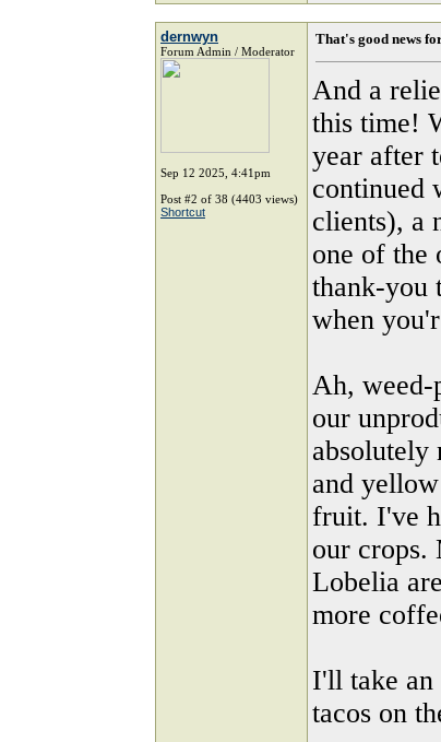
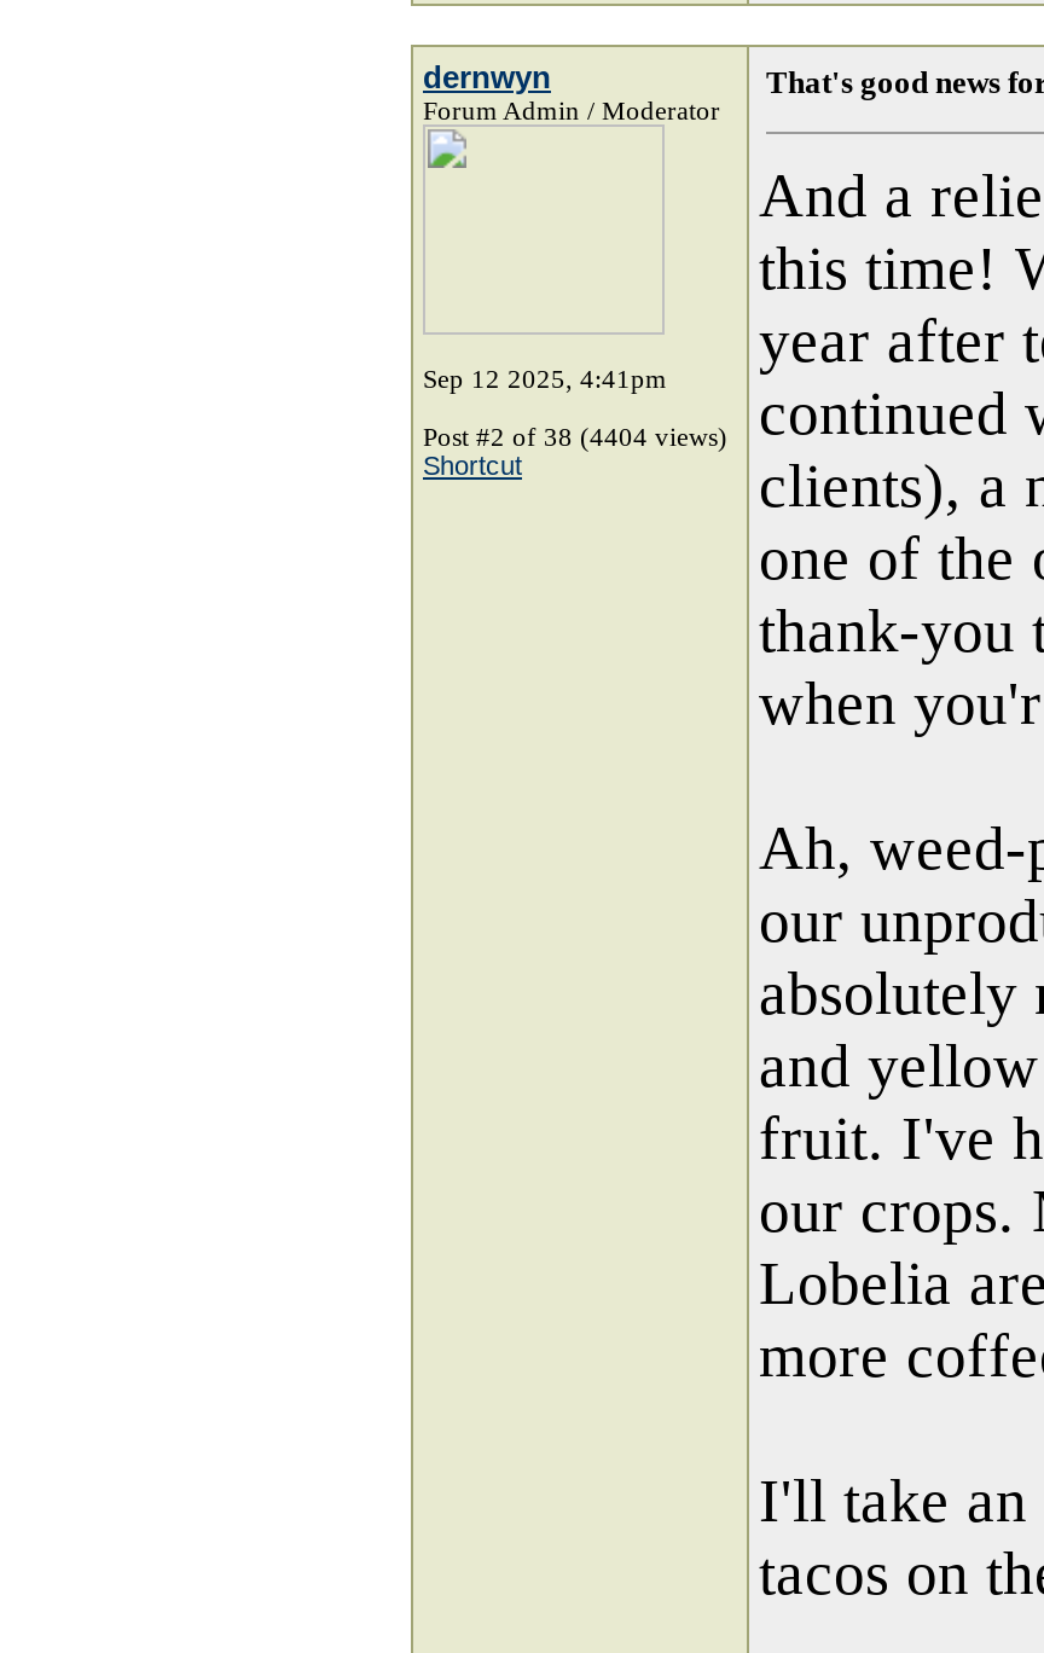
[160,192,298,205] Post #2 of 38 (4403 views) -> [423,422,727,451] Post #2 of 38 (4404 views)

